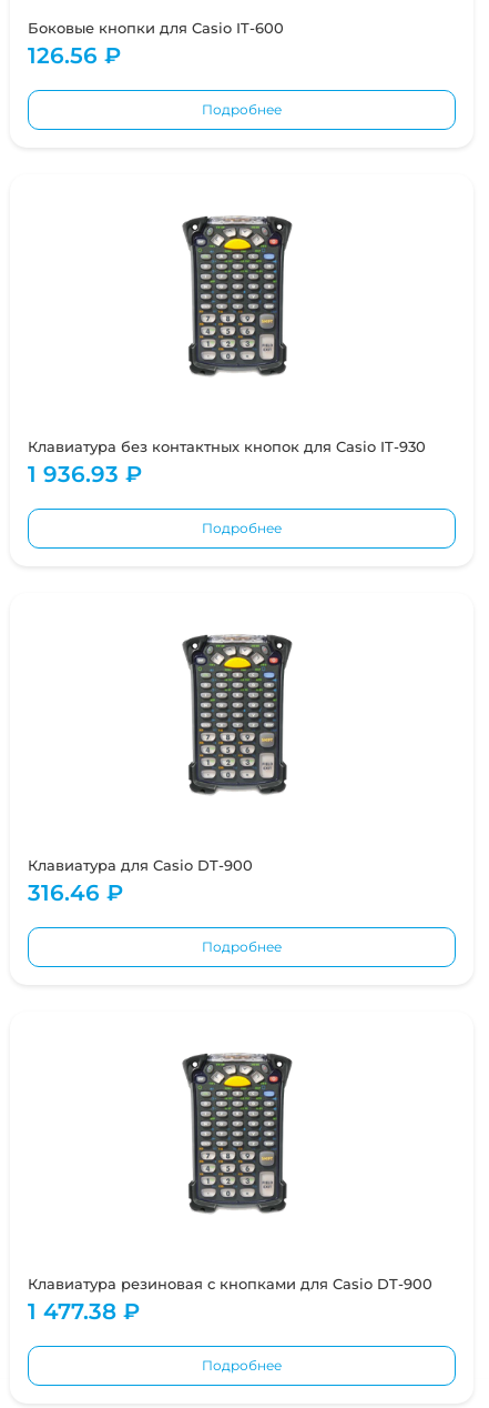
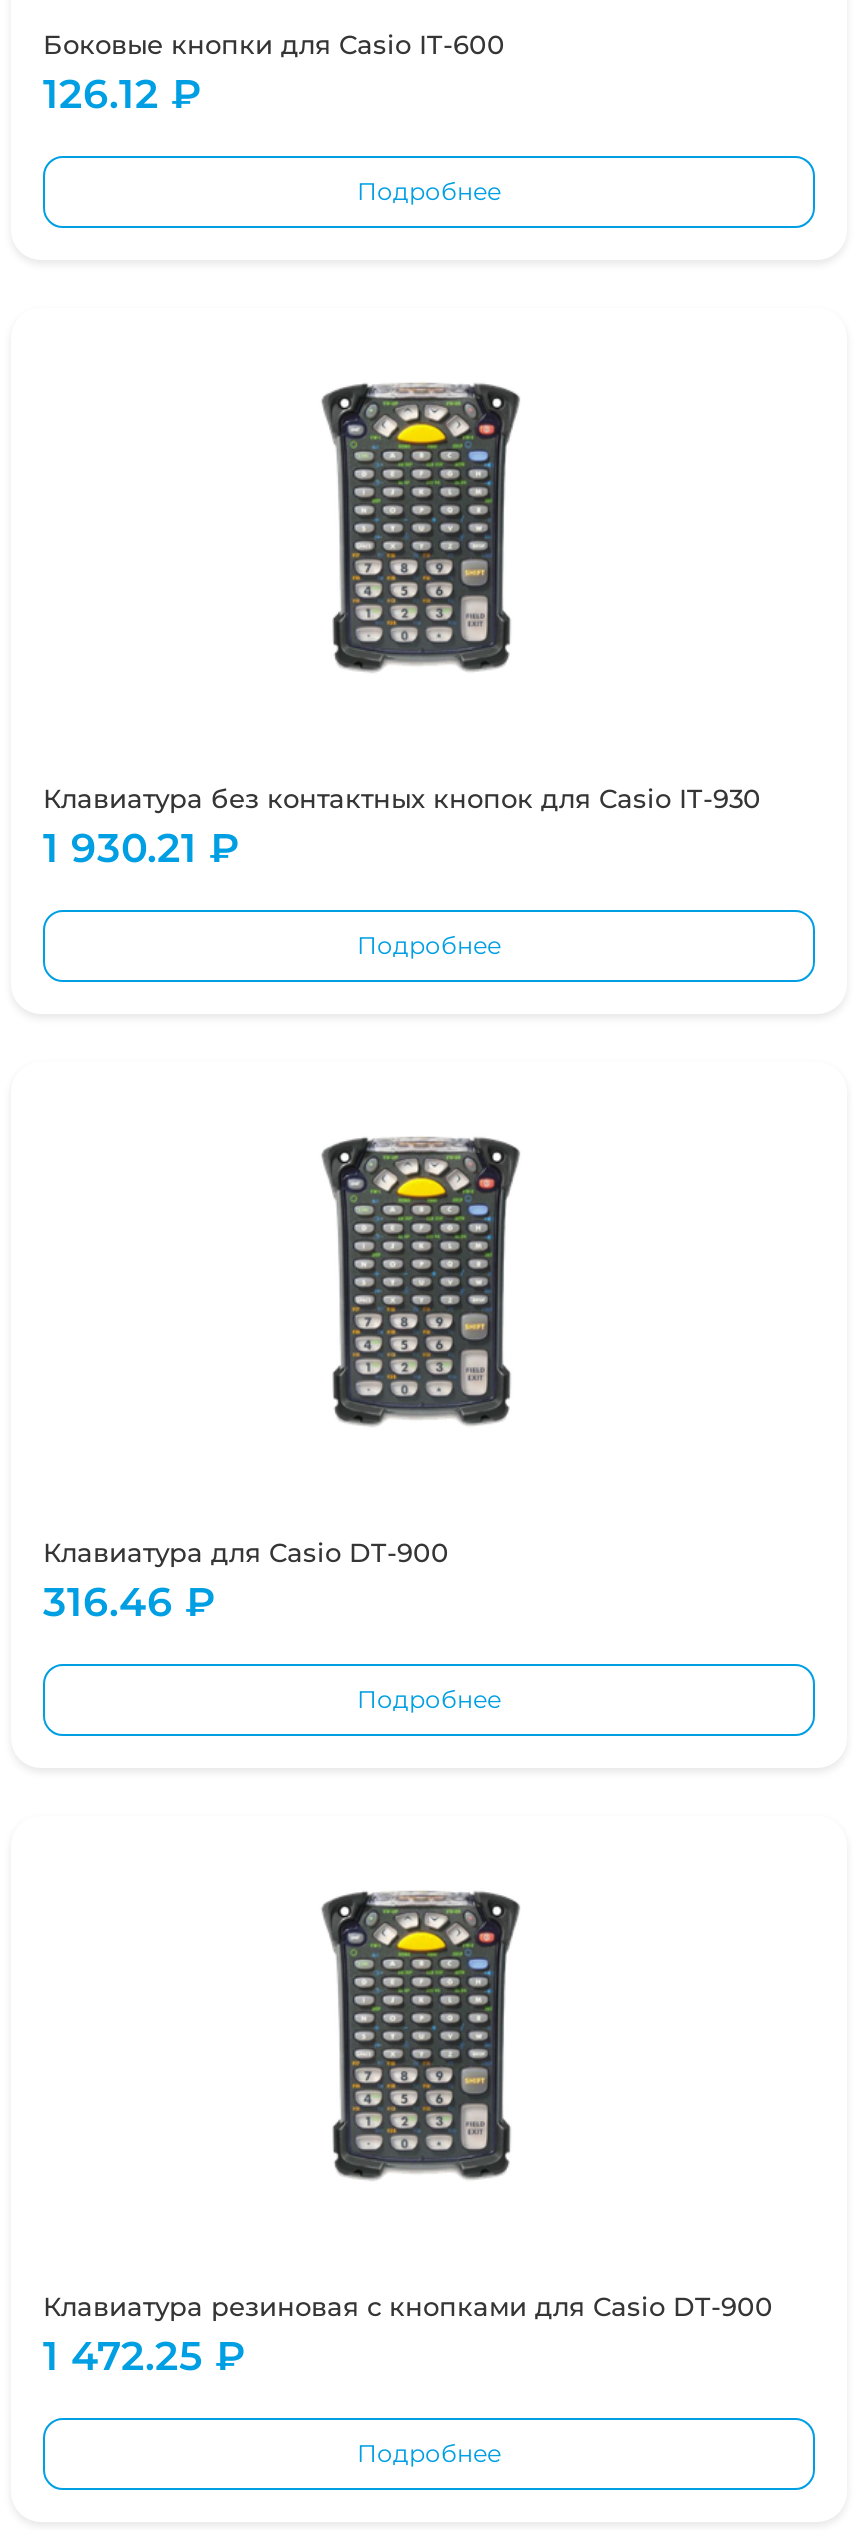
[28,42,121,69] 126.56 ₽ -> [43,70,201,118] 126.12 ₽
[28,461,142,487] 1 936.93 ₽ -> [43,824,239,872] 1 930.21 ₽
[28,1298,140,1325] 1 477.38 ₽ -> [43,2332,245,2380] 1 472.25 ₽

